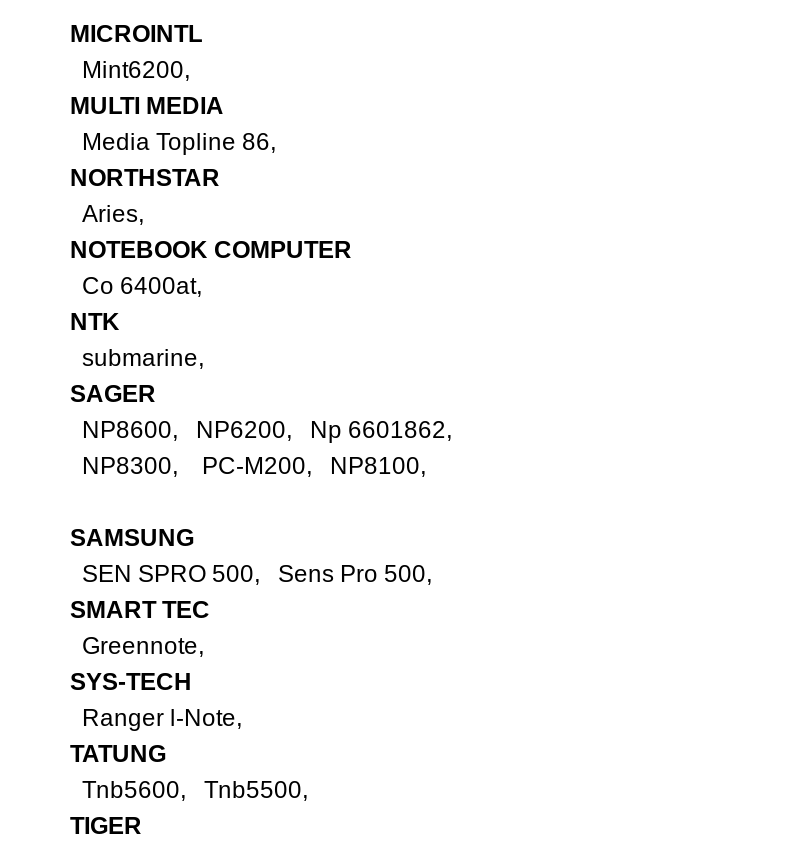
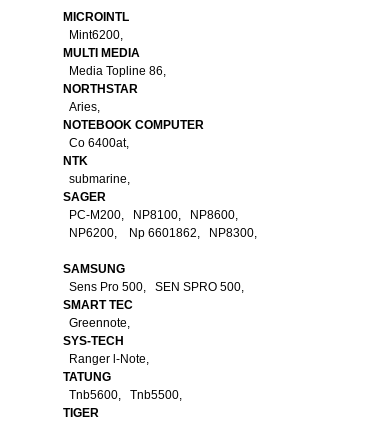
[70,416,452,480] NP8600, NP6200, Np 6601862, | NP8300, PC-M200, NP8100, -> [63,208,257,240] PC-M200, NP8100, NP8600, | NP6200, Np 6601862, NP8300,
[70,560,444,588] SEN SPRO 500, Sens Pro 500, -> [63,280,250,294] Sens Pro 500, SEN SPRO 500,

